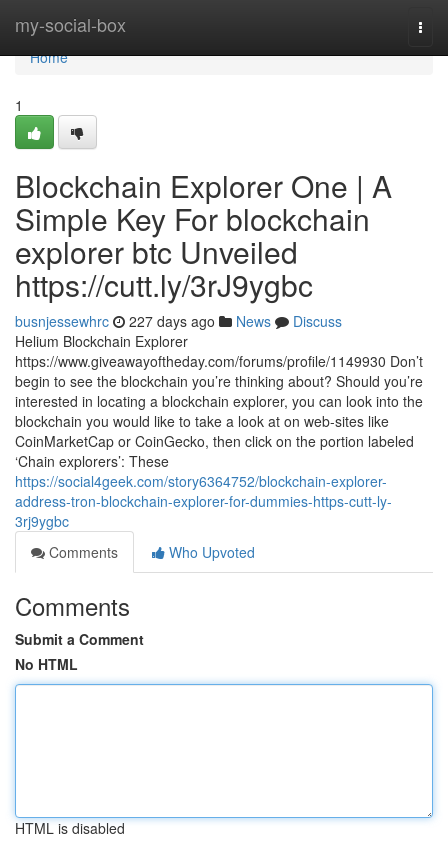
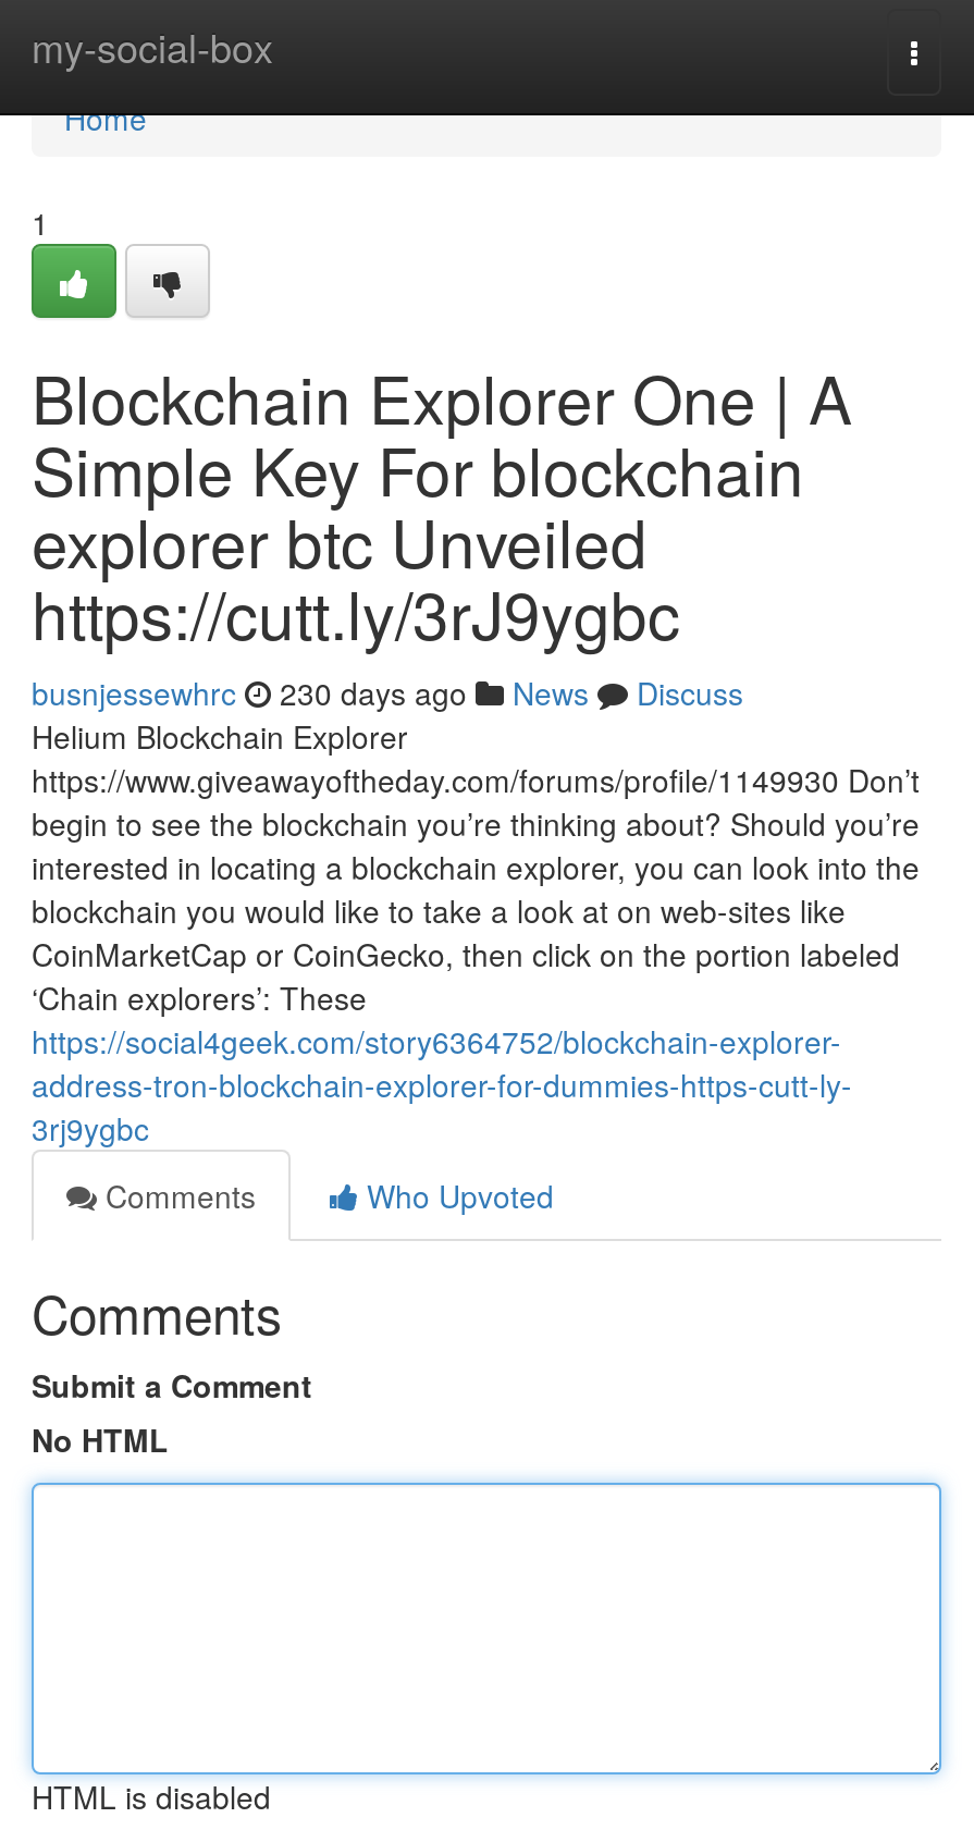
[15,311,342,331] busnjessewhrc 227 days ago News Discuss -> [32,671,743,714] busnjessewhrc 230 days ago News Discuss

